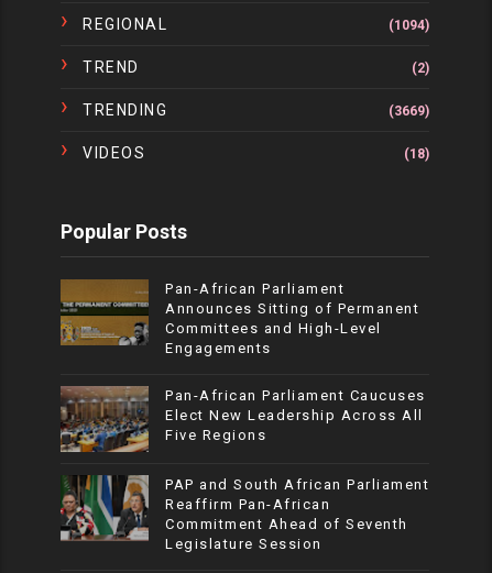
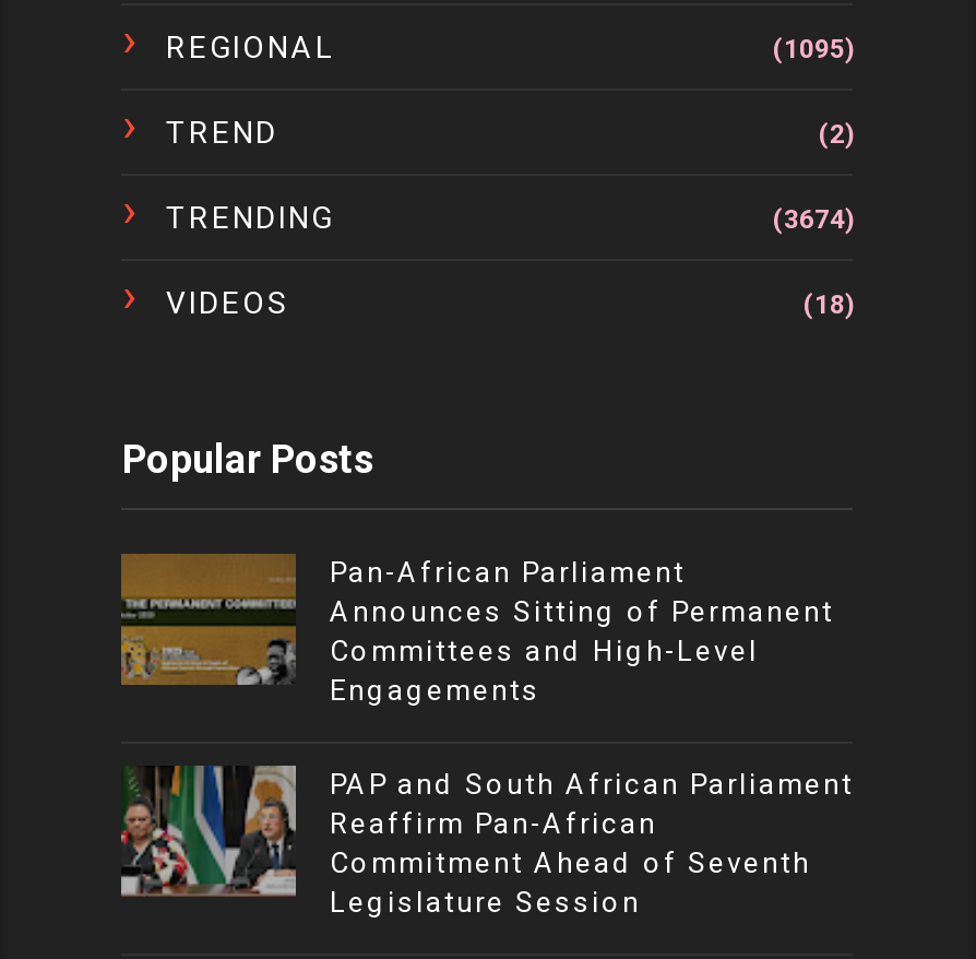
[389,18,430,33] (1094) -> [773,35,854,65] (1095)
[389,104,430,119] (3669) -> [773,205,854,236] (3674)
[59,385,426,453] [image] | Pan-African Parliament Caucuses | Elect New Leadership Across All | Five Regions -> none

